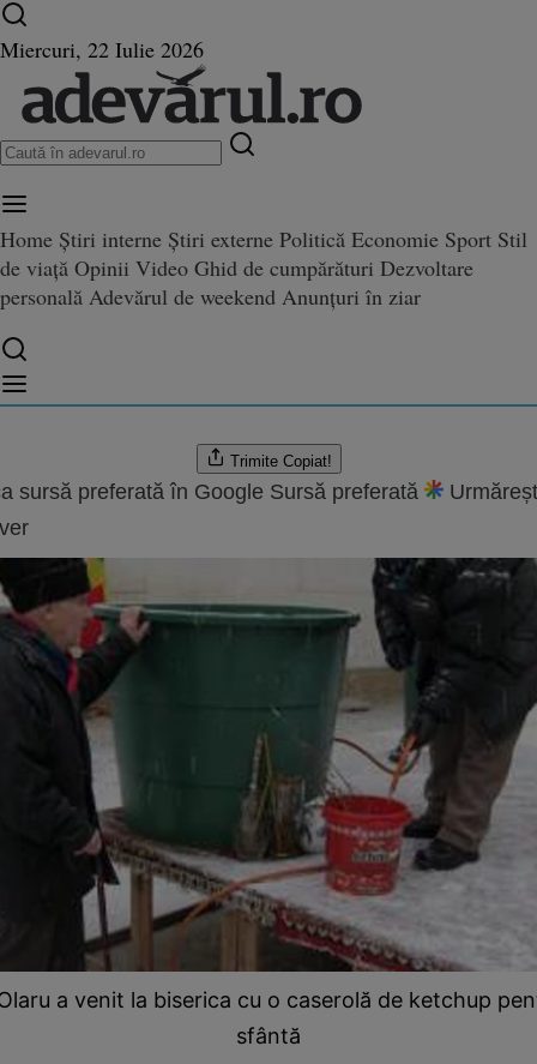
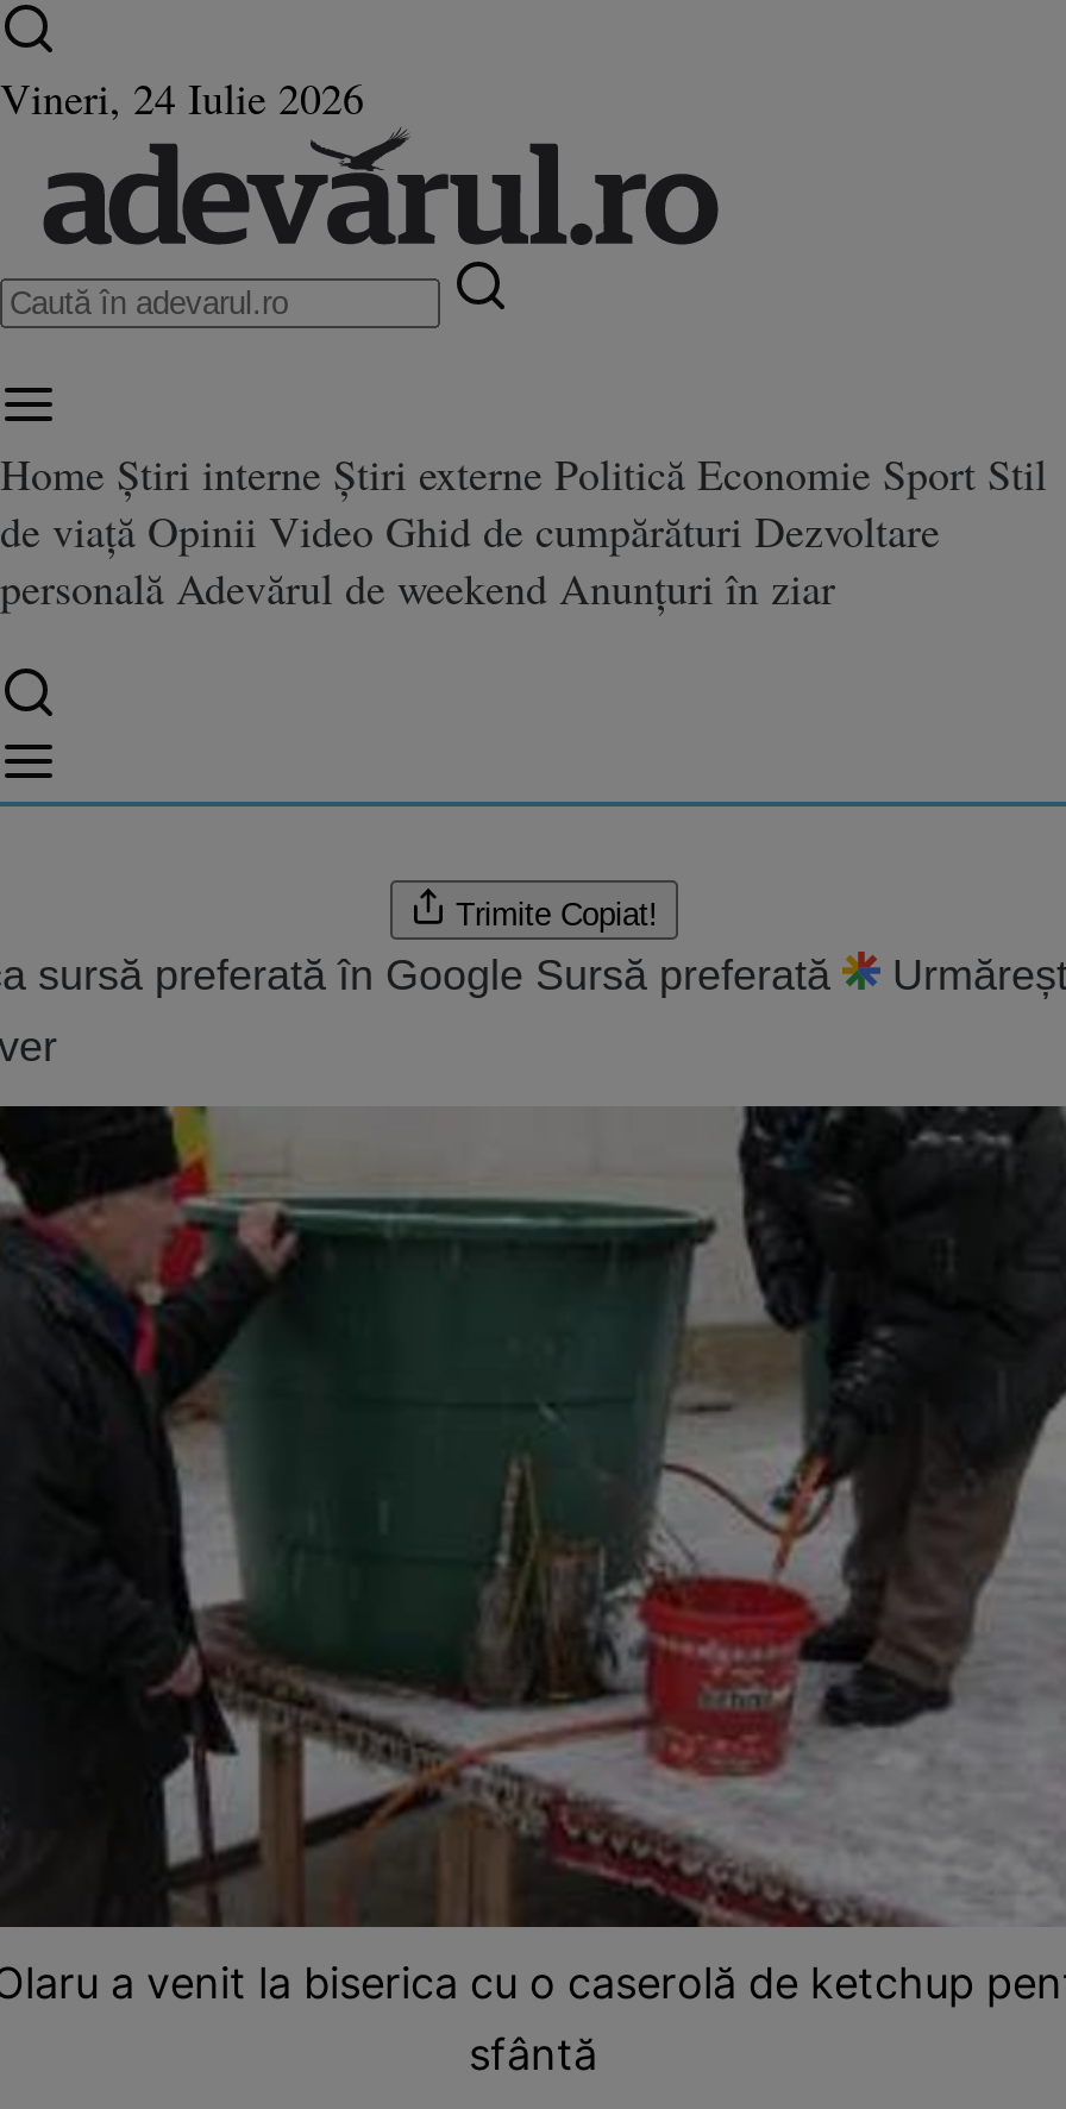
[0,35,204,64] Miercuri, 22 Iulie 2026 -> [0,69,364,126] Vineri, 24 Iulie 2026

